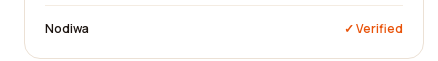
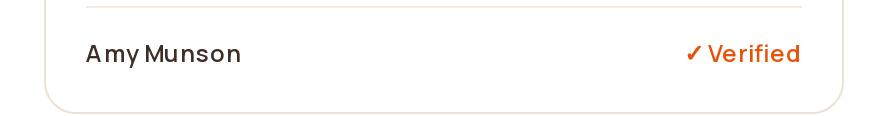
[45,20,89,37] Nodiwa -> [86,36,242,70] Amy Munson

